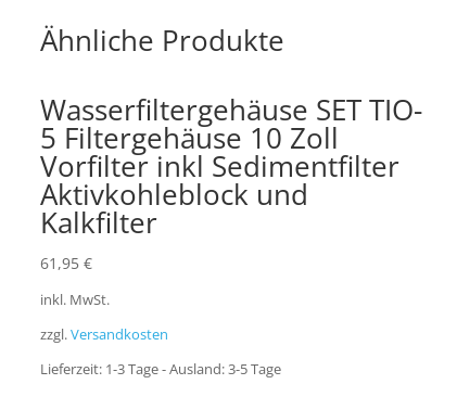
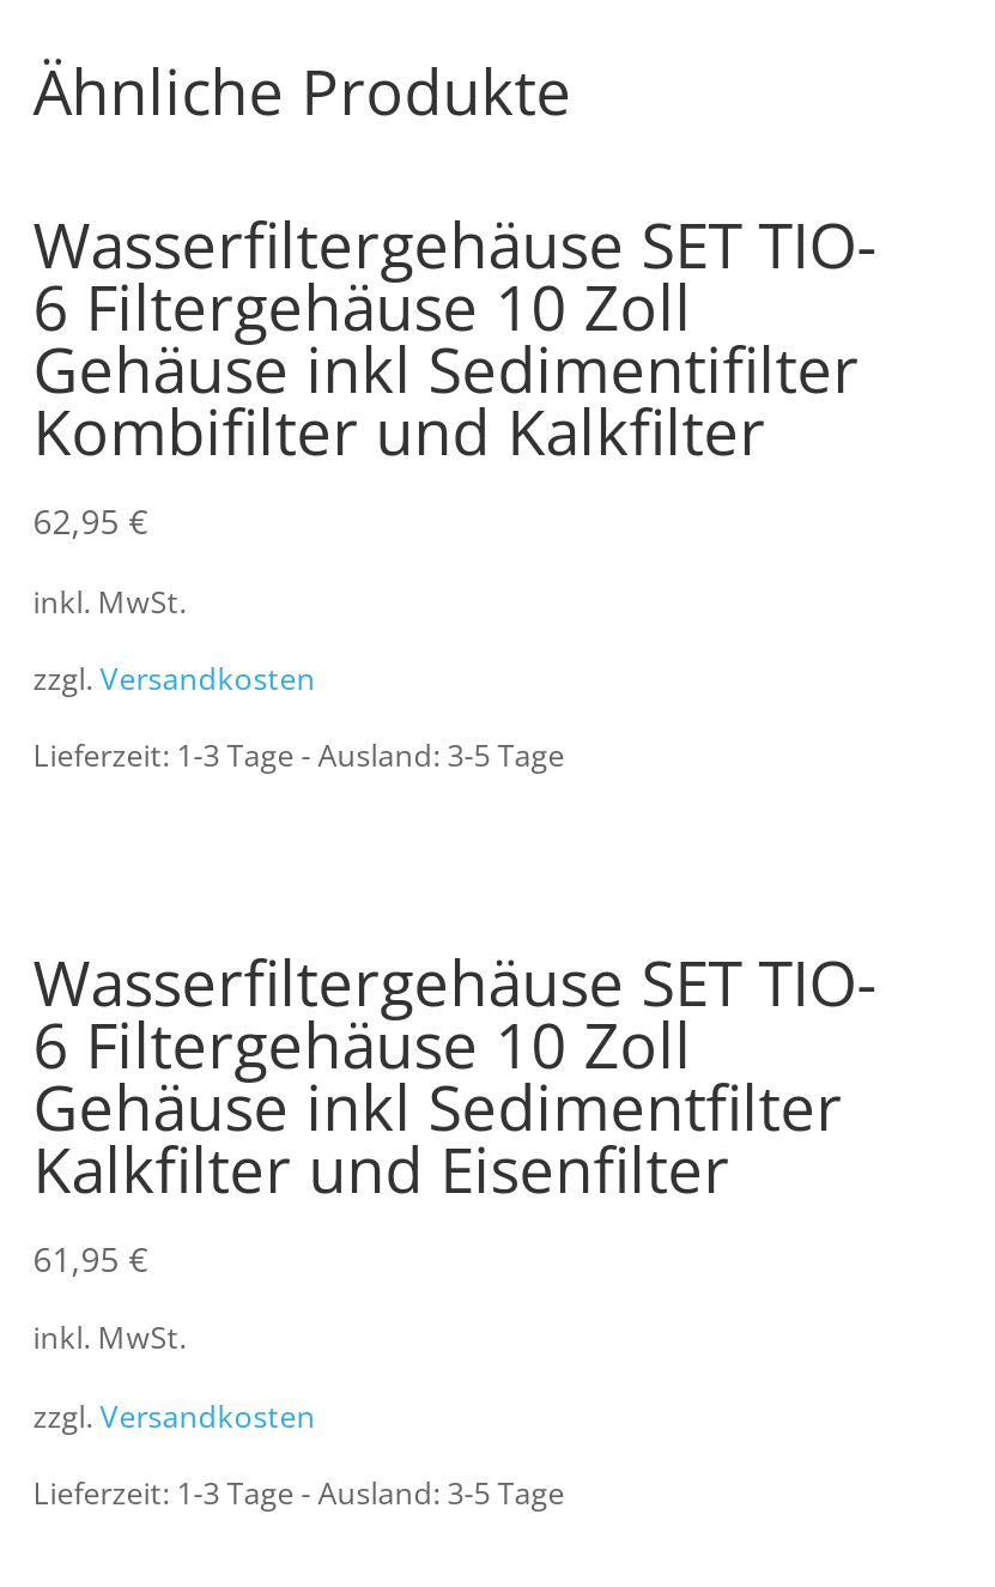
[40,119,399,242] 5 Filtergehäuse 10 Zoll | Vorfilter inkl Sedimentfilter | Aktivkohleblock und | Kalkfilter -> [33,265,876,1213] 6 Filtergehäuse 10 Zoll | Gehäuse inkl Sedimentifilter | Kombifilter und Kalkfilter | 62,95 € | inkl. MwSt. | zzgl. Versandkosten | Lieferzeit: 1-3 Tage - Ausland: 3-5 Tage | Wasserfiltergehäuse SET TIO- | 6 Filtergehäuse 10 Zoll | Gehäuse inkl Sedimentfilter | Kalkfilter und Eisenfilter

